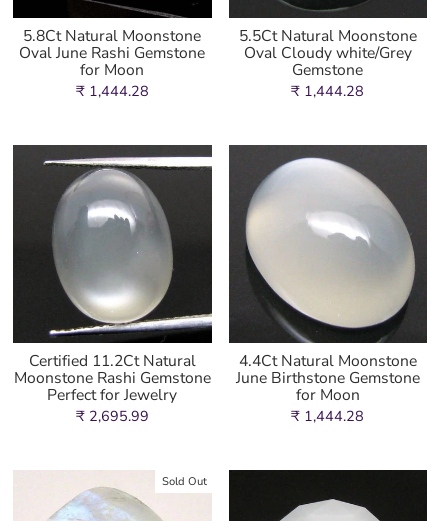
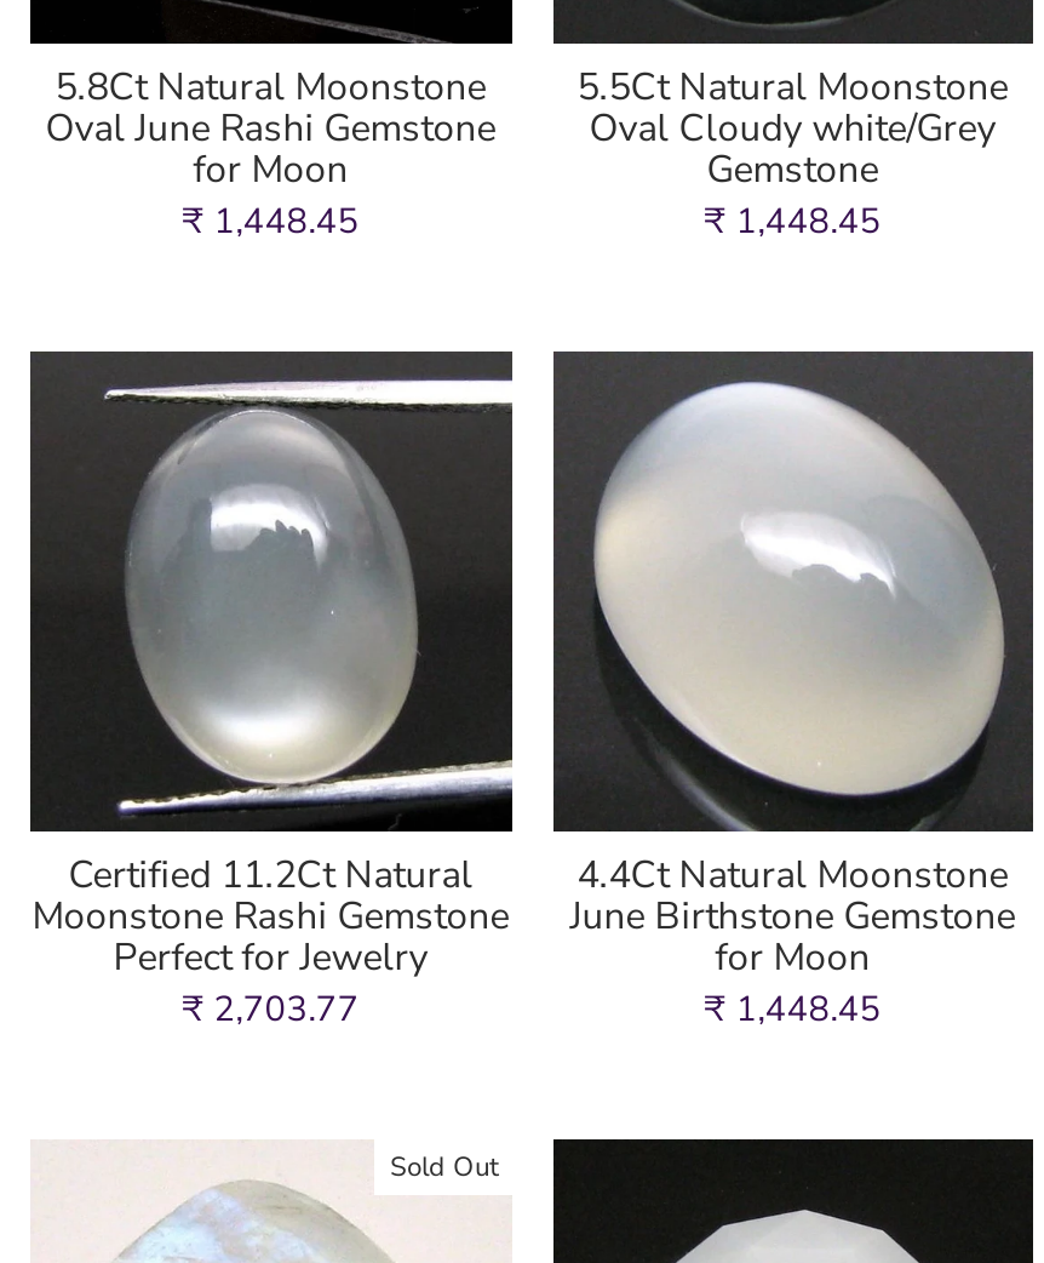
[76,80,149,100] ₹ 1,444.28 -> [182,195,359,244] ₹ 1,448.45
[291,80,364,100] ₹ 1,444.28 -> [704,195,881,244] ₹ 1,448.45
[76,406,149,426] ₹ 2,695.99 -> [182,984,359,1033] ₹ 2,703.77
[291,406,364,426] ₹ 1,444.28 -> [704,984,881,1033] ₹ 1,448.45

